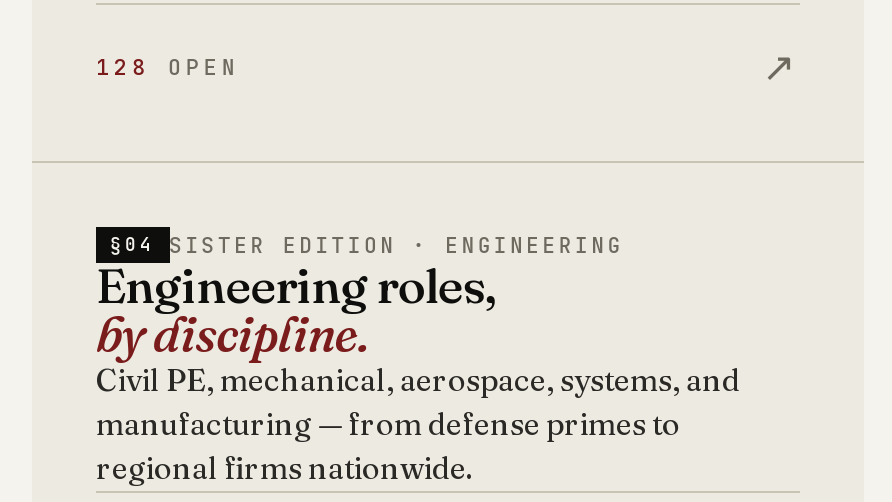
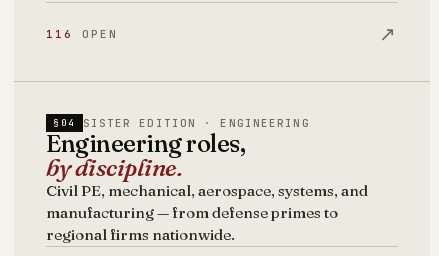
[96,53,239,81] 128 OPEN -> [46,27,118,41] 116 OPEN

